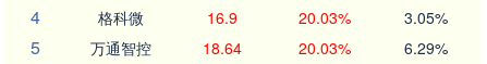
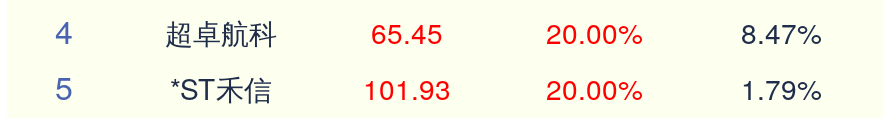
[98,6,448,28] 格科微 | 16.9 | 20.03% | 3.05% -> [165,11,821,51] 超卓航科 | 65.45 | 20.00% | 8.47%
[90,36,448,58] 万通智控 | 18.64 | 20.03% | 6.29% -> [170,67,821,107] *ST禾信 | 101.93 | 20.00% | 1.79%

